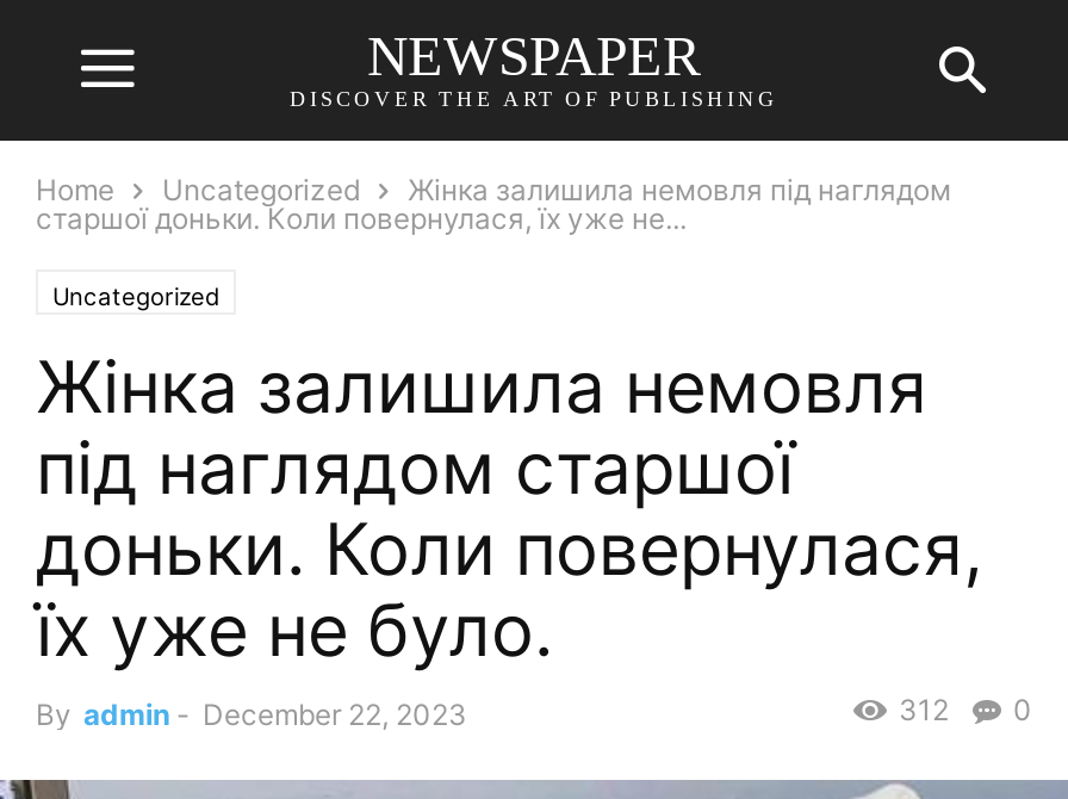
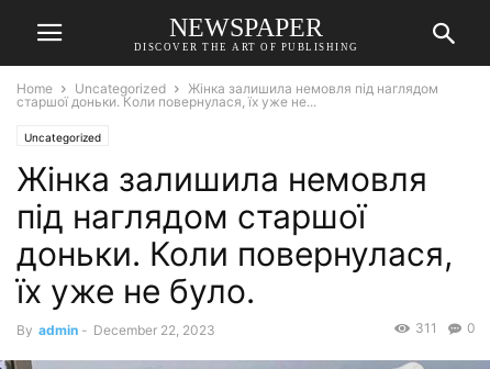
[899,692,1032,727] 312 0 -> [415,320,476,336] 311 0

